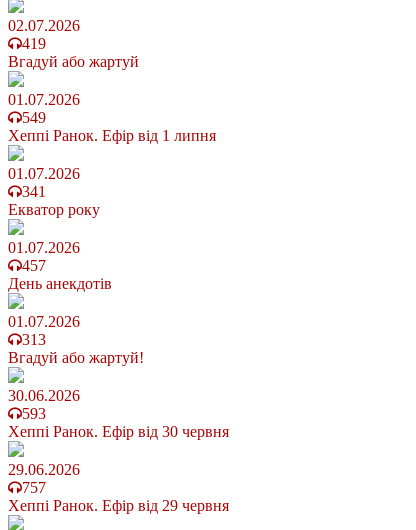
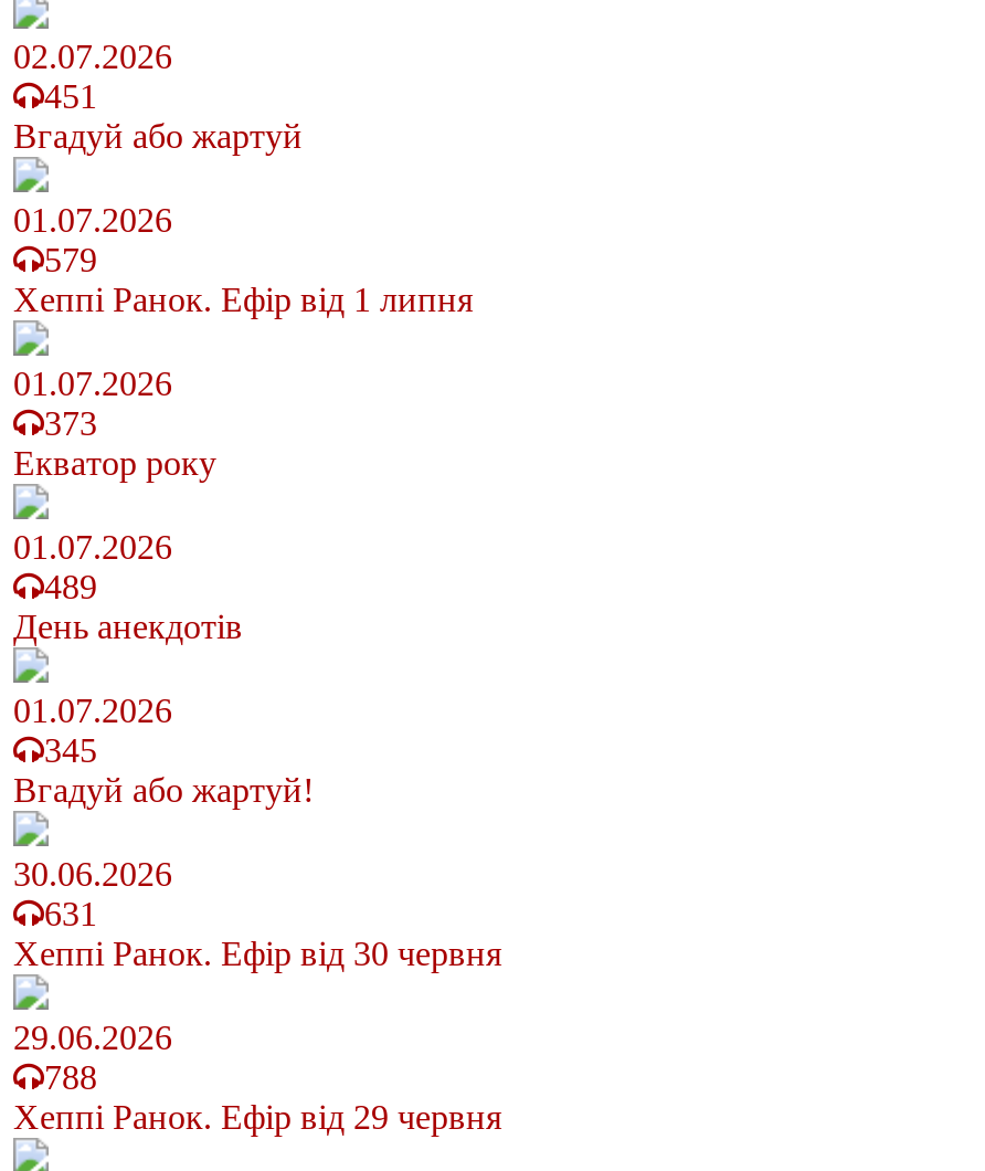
[22,35,46,52] 419 -> [44,77,97,115] 451
[22,109,46,126] 549 -> [44,241,97,278] 579
[22,183,46,200] 341 -> [44,404,97,442] 373
[22,257,46,274] 457 -> [44,568,97,605] 489
[22,331,46,348] 313 -> [44,731,97,769] 345
[22,405,46,422] 593 -> [44,895,97,932] 631
[22,479,46,496] 757 -> [44,1058,97,1096] 788

